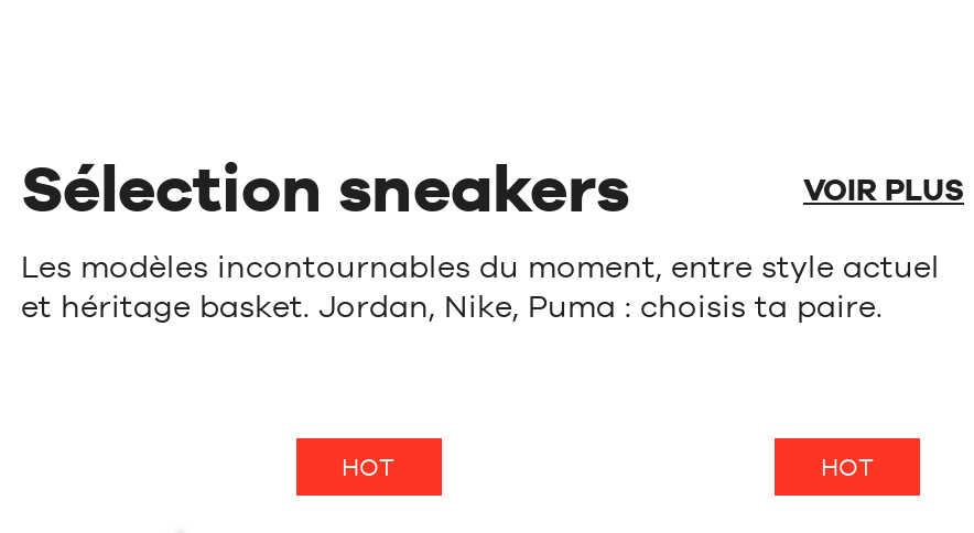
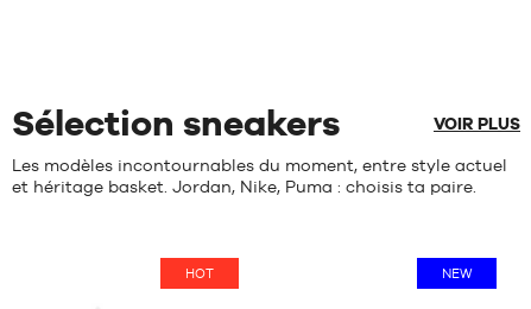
[821,454,874,480] HOT -> [442,266,472,280] NEW

